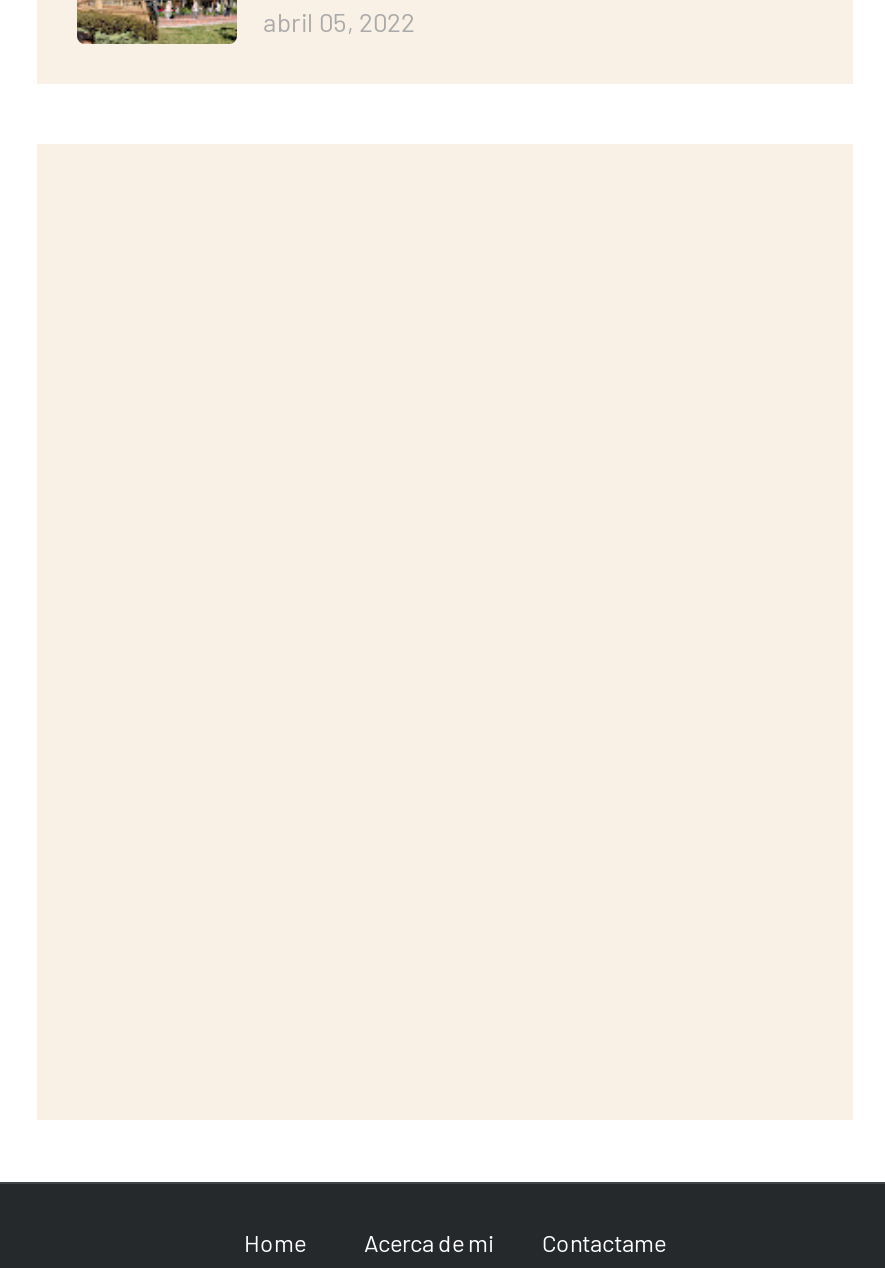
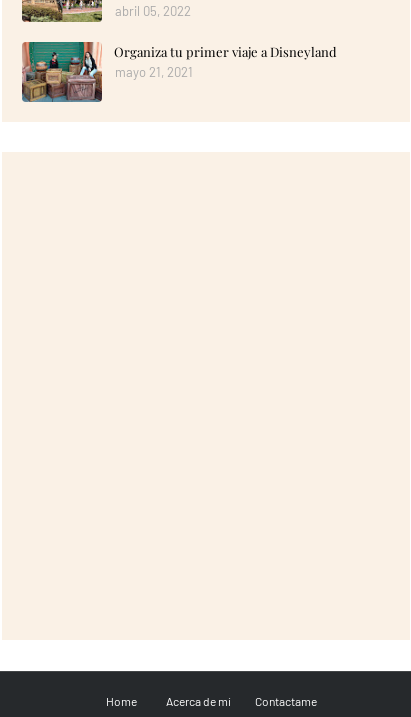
none -> [22,41,337,102] [image] | Organiza tu primer viaje a Disneyland | mayo 21, 2021

